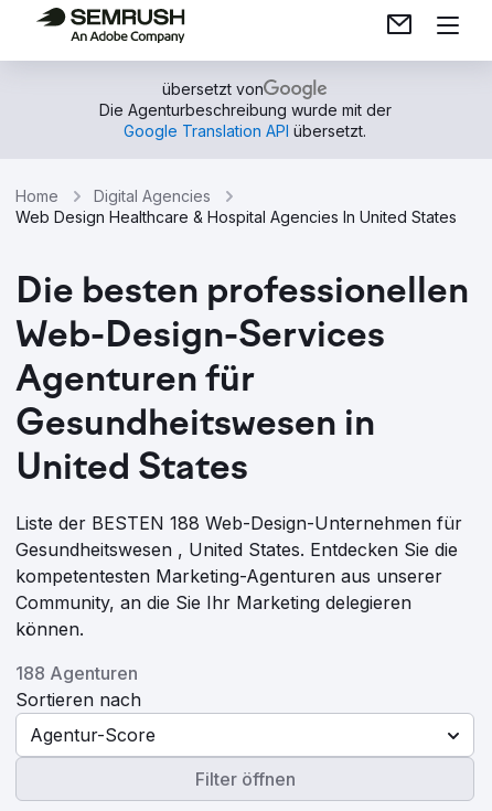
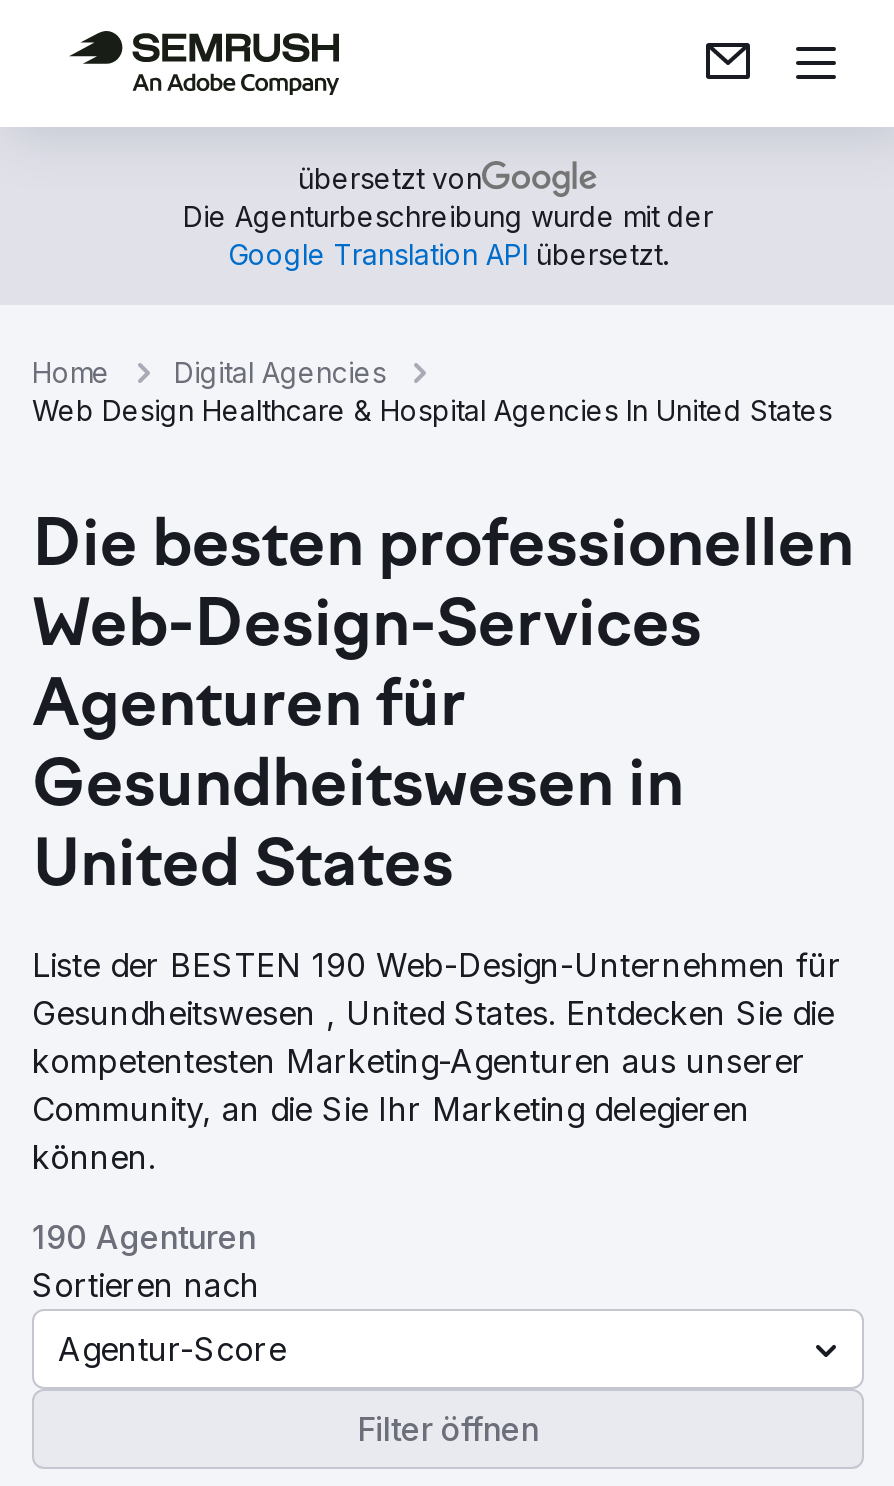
[15,512,462,534] Liste der BESTEN 188 Web-Design-Unternehmen für -> [32,945,842,985] Liste der BESTEN 190 Web-Design-Unternehmen für
[15,662,138,684] 188 Agenturen -> [32,1217,256,1257] 190 Agenturen

